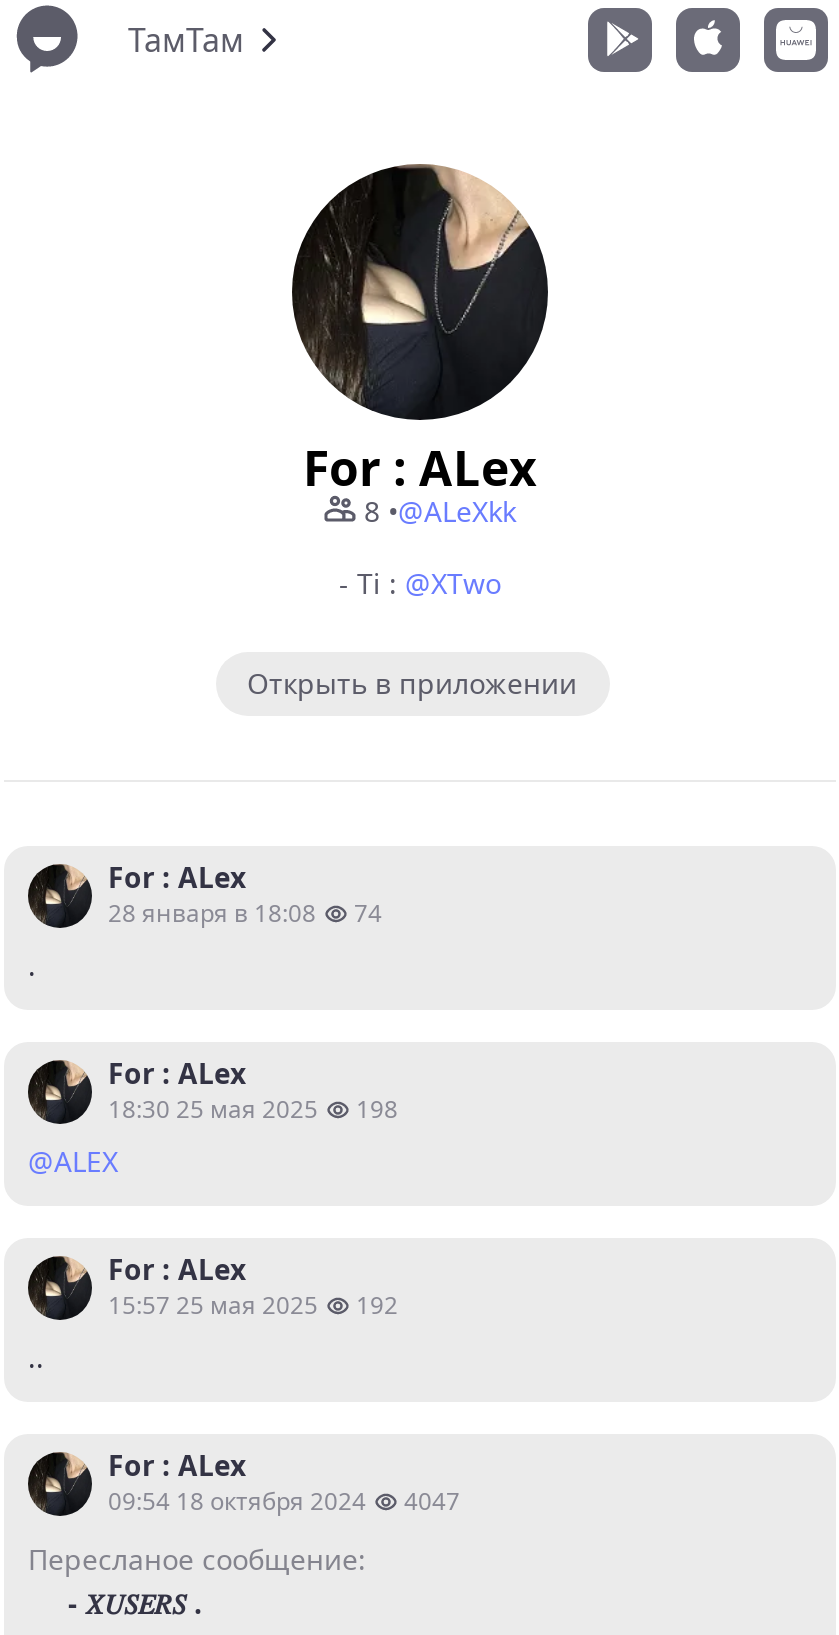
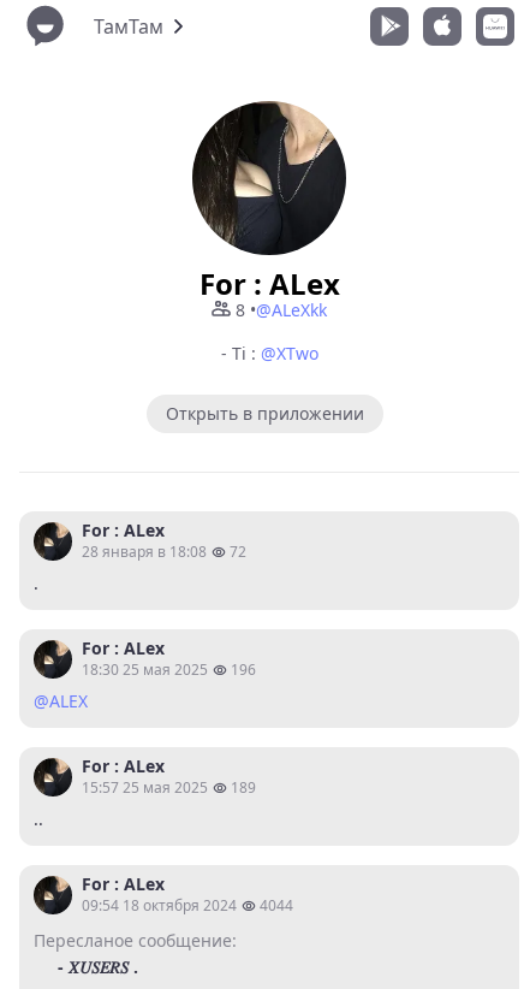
[108,896,382,930] 28 января в 18:08 74 -> [82,541,246,562] 28 января в 18:08 72
[108,1092,398,1126] 18:30 25 мая 2025 198 -> [82,659,256,680] 18:30 25 мая 2025 196
[108,1288,398,1322] 15:57 25 мая 2025 192 -> [82,777,256,798] 15:57 25 мая 2025 189
[108,1484,460,1518] 09:54 18 октября 2024 4047 -> [82,895,293,916] 09:54 18 октября 2024 4044

